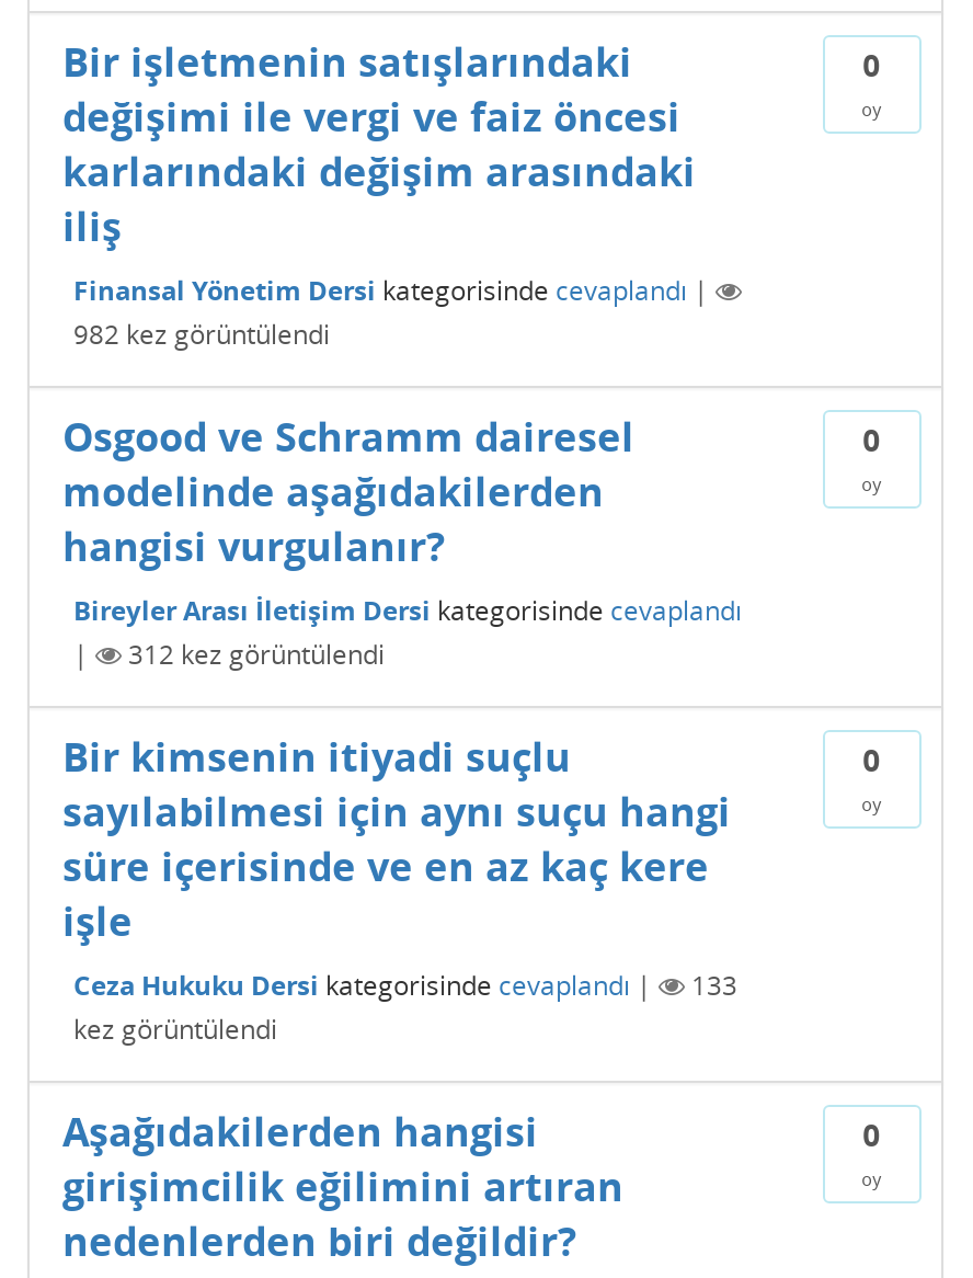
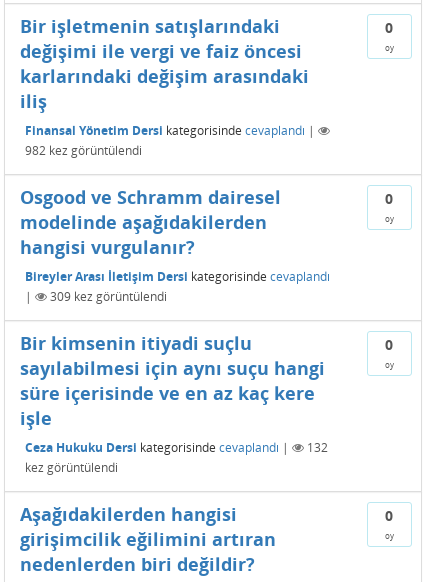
[128,635,385,673] 312 kez görüntülendi -> [50,288,167,305] 309 kez görüntülendi
[691,966,737,1004] 133 -> [307,439,328,456] 132

